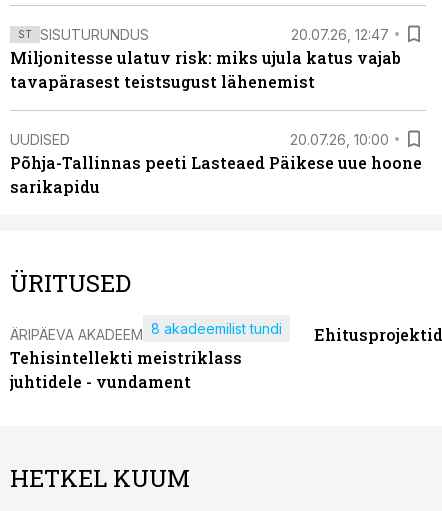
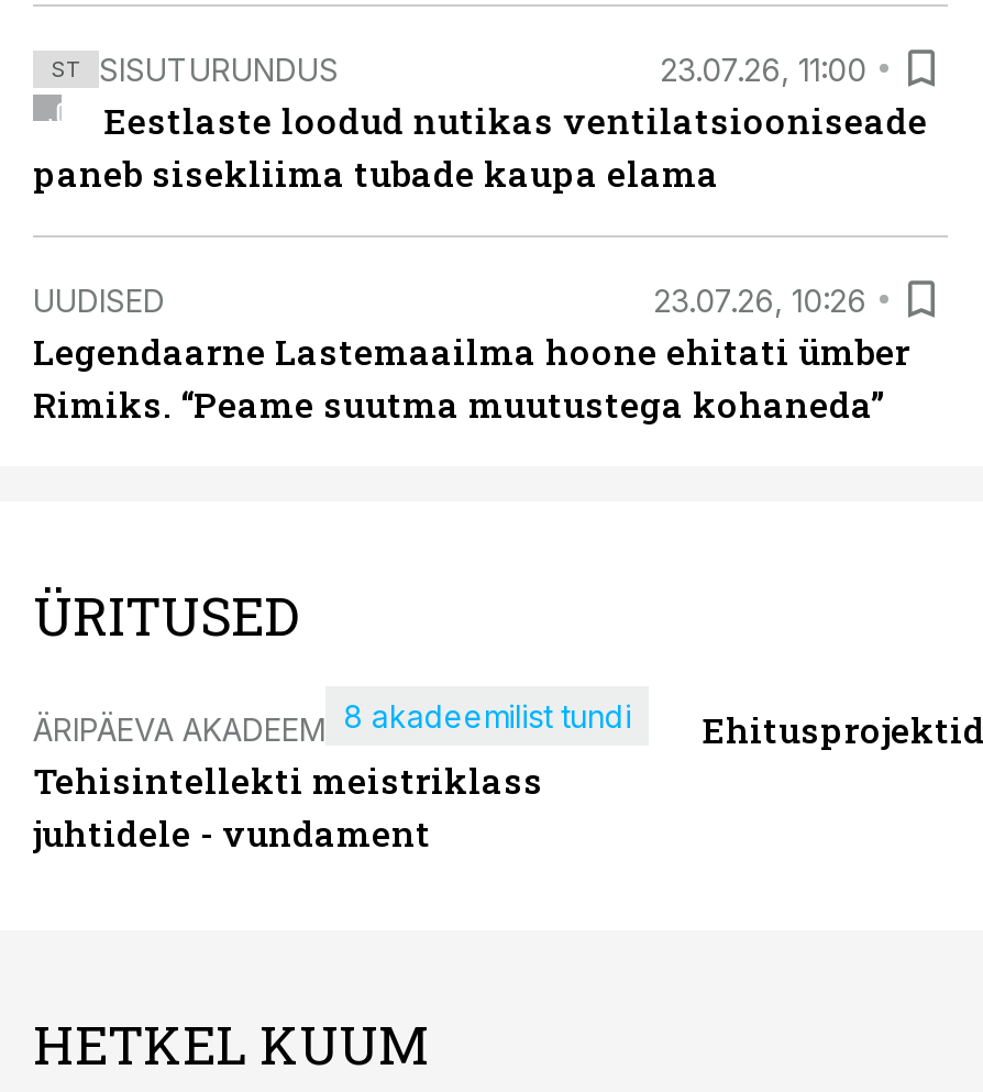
[10,25,401,92] 20.07.26, 12:47 | Miljonitesse ulatuv risk: miks ujula katus vajab | tavapärasest teistsugust lähenemist -> [33,49,928,196] 23.07.26, 11:00 | Eestlaste loodud nutikas ventilatsiooniseade | paneb sisekliima tubade kaupa elama
[10,130,422,197] 20.07.26, 10:00 | Põhja-Tallinnas peeti Lasteaed Päikese uue hoone | sarikapidu -> [33,280,910,427] 23.07.26, 10:26 | Legendaarne Lastemaailma hoone ehitati ümber | Rimiks. “Peame suutma muutustega kohaneda”

